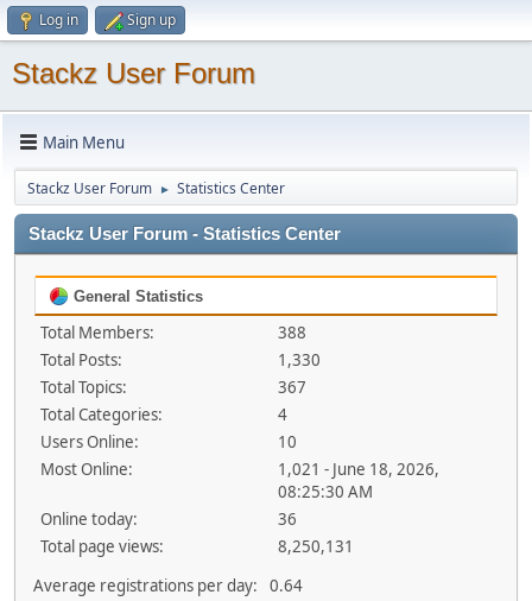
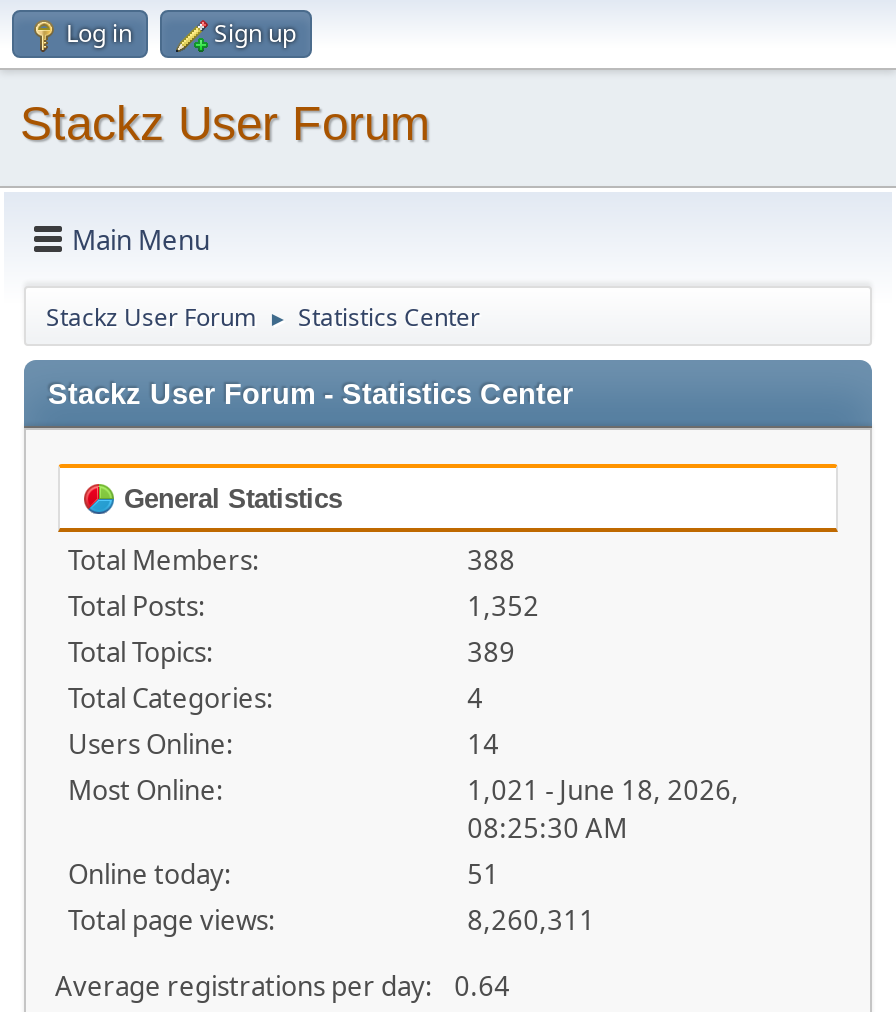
[277,349,320,371] 1,330 -> [467,588,539,624] 1,352
[277,377,306,398] 367 -> [467,634,515,670] 389
[277,431,296,453] 10 -> [467,726,499,762] 14
[277,508,296,530] 36 -> [467,856,499,892] 51
[277,536,353,557] 8,250,131 -> [467,902,595,938] 8,260,311

